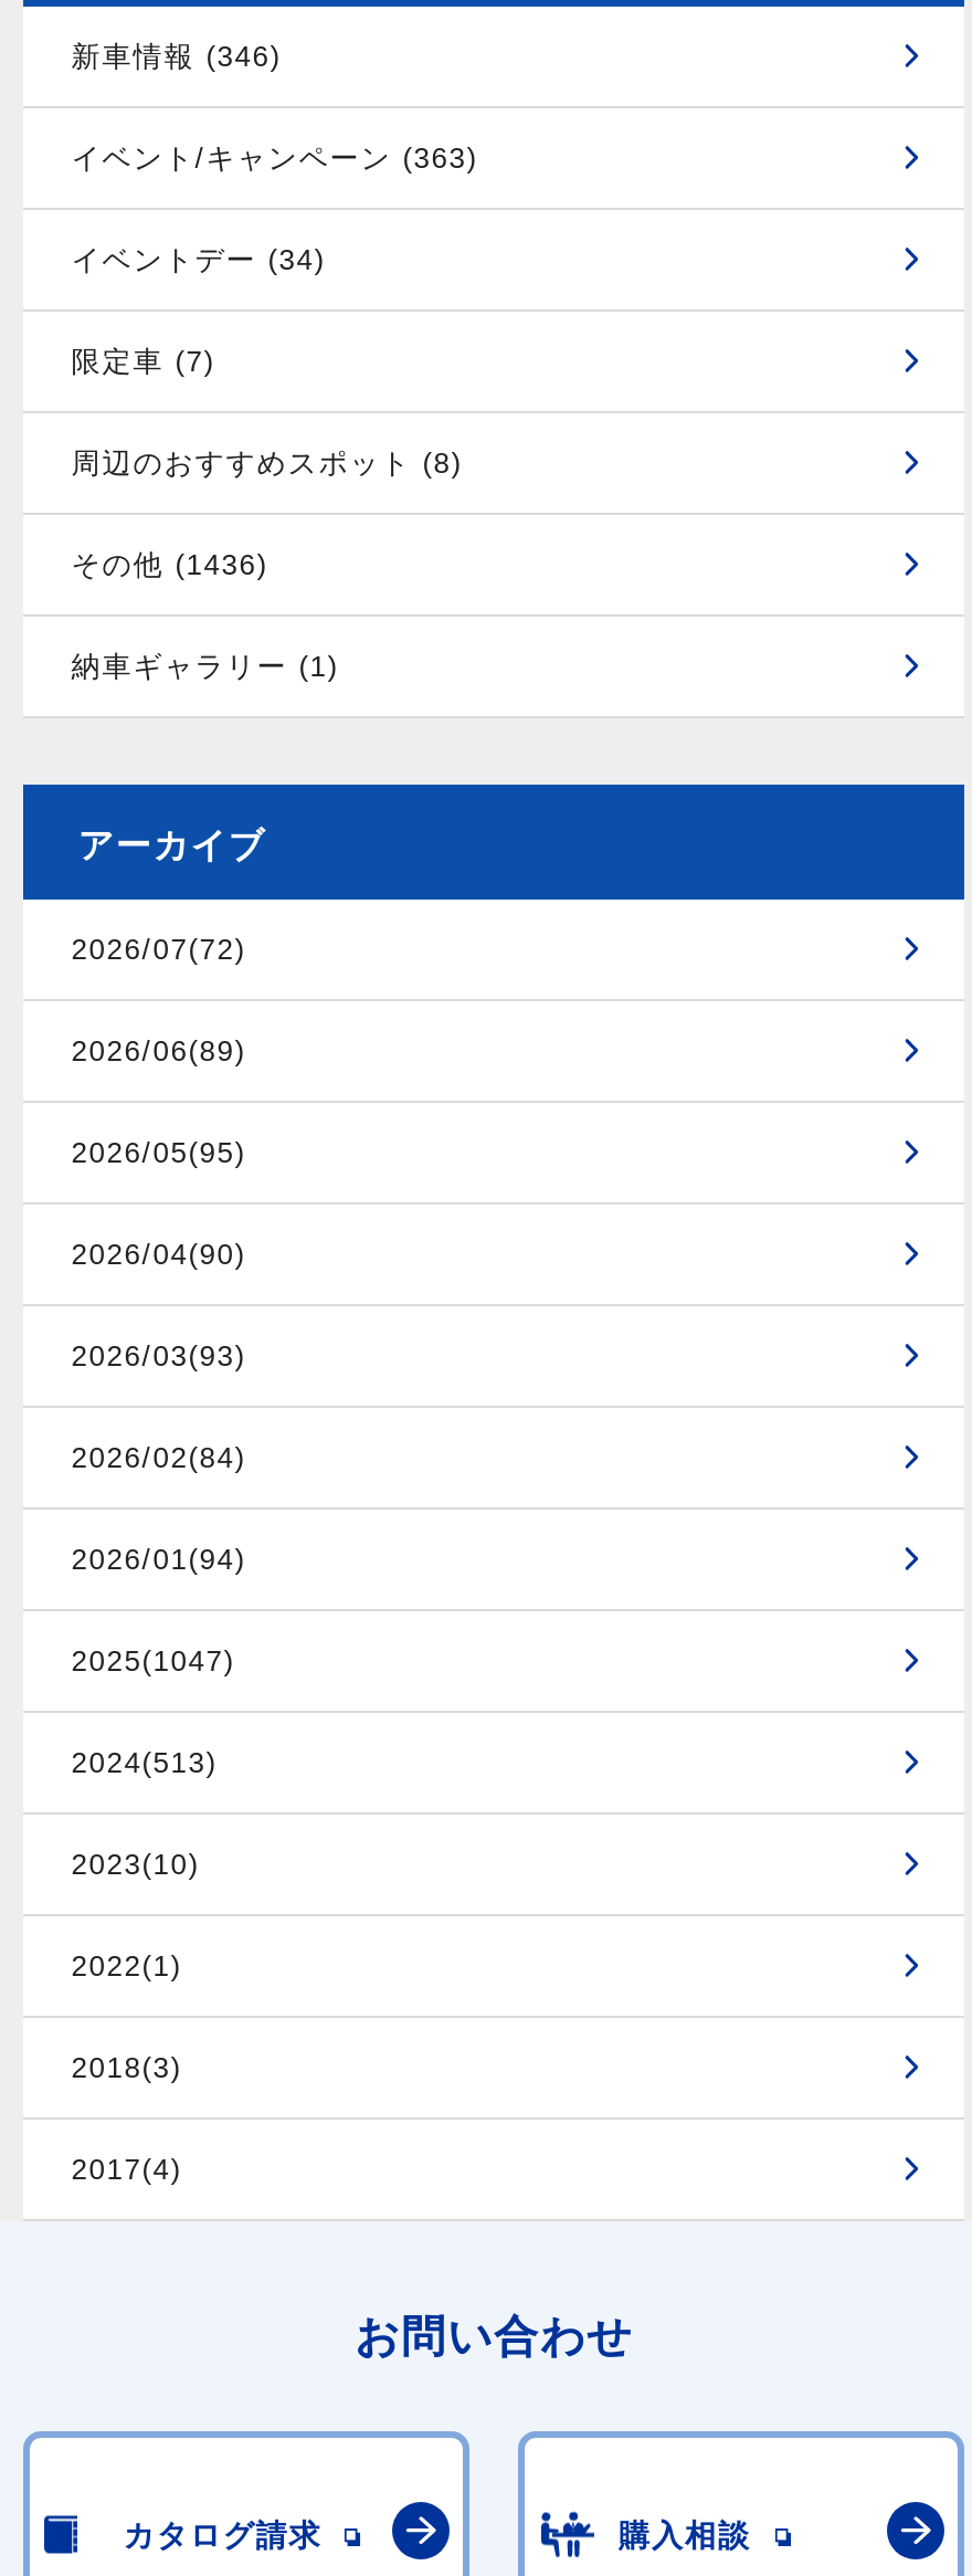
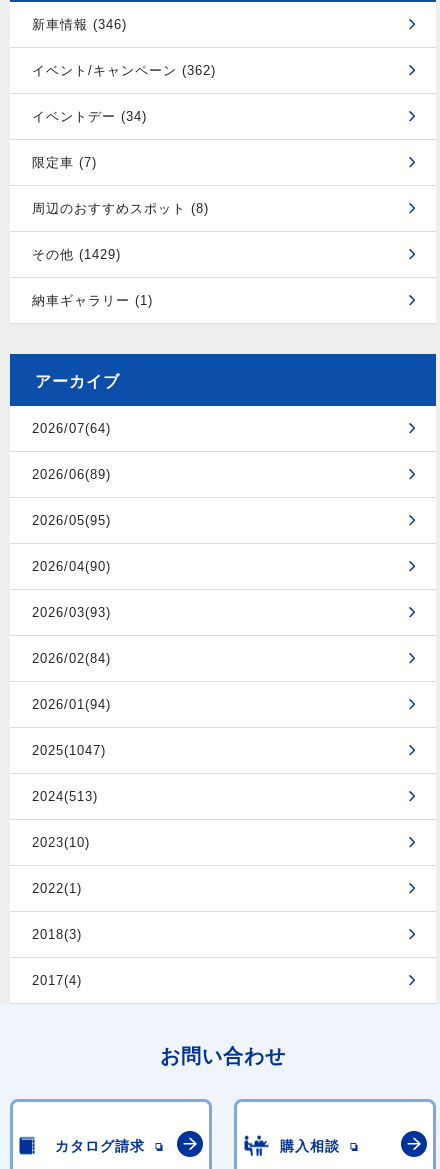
[71,140,478,174] イベント/キャンペーン (363) -> [32,62,216,77] イベント/キャンペーン (362)
[71,547,268,580] その他 (1436) -> [32,246,121,261] その他 (1429)
[71,932,246,965] 2026/07(72) -> [32,420,111,435] 2026/07(64)

